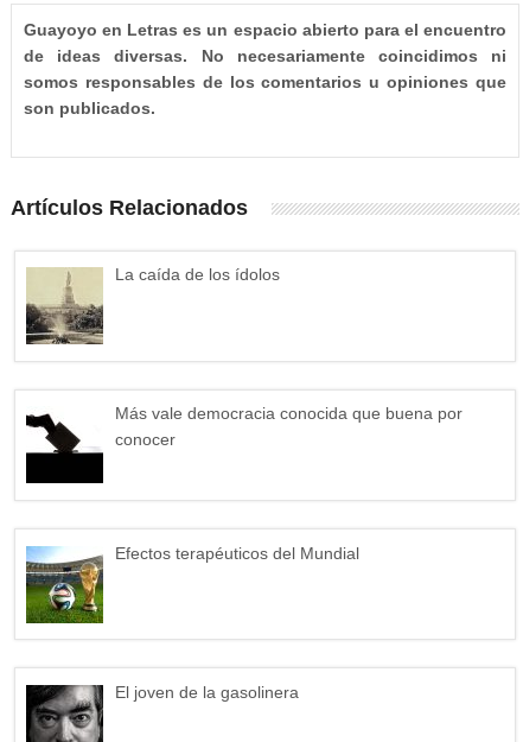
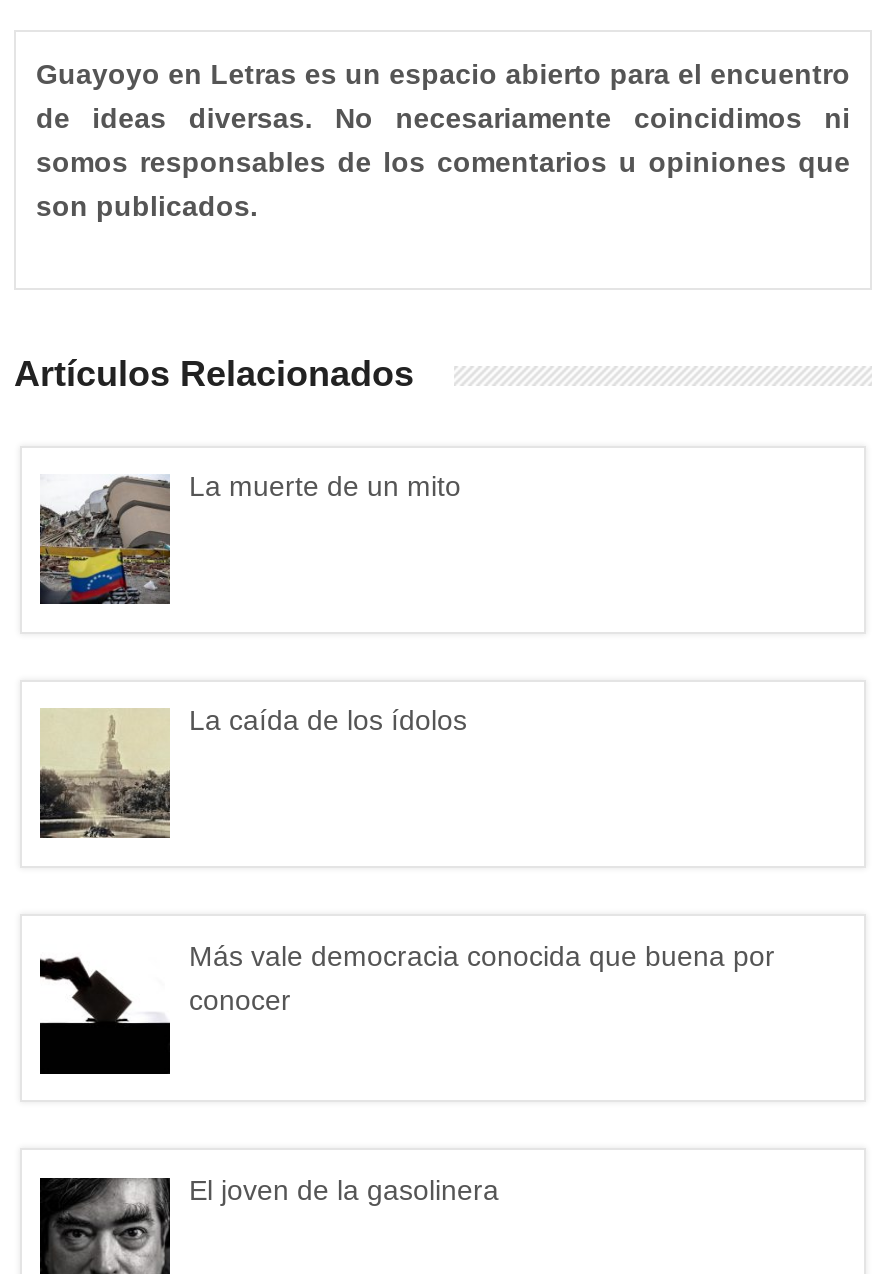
none -> [38,470,461,604] [image] | La muerte de un mito
moved [25,265,462,449] -> [38,705,775,1015]: [image] | La caída de los ídolos | Más vale democracia conocida que buena por | conocer
[25,543,359,624] [image] | Efectos terapéuticos del Mundial -> none

